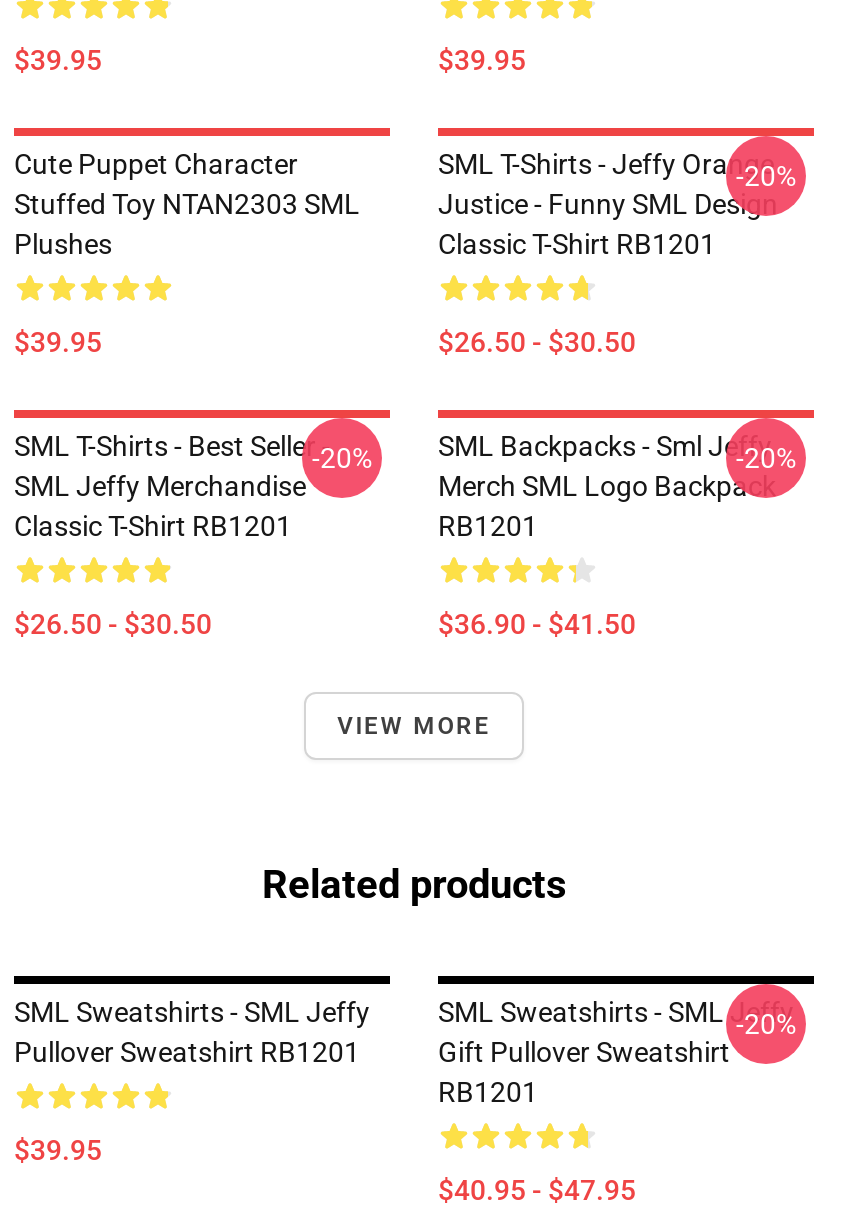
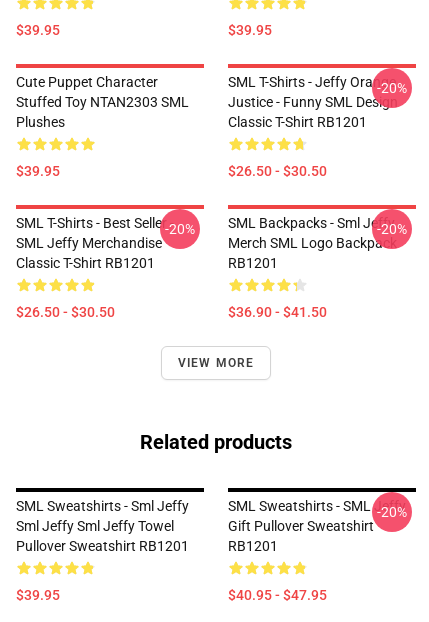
[14,996,370,1028] SML Sweatshirts - SML Jeffy -> [16,498,189,534] SML Sweatshirts - Sml Jeffy | Sml Jeffy Sml Jeffy Towel
moved [14,1036,360,1166] -> [16,538,189,603]: Pullover Sweatshirt RB1201 | $39.95

